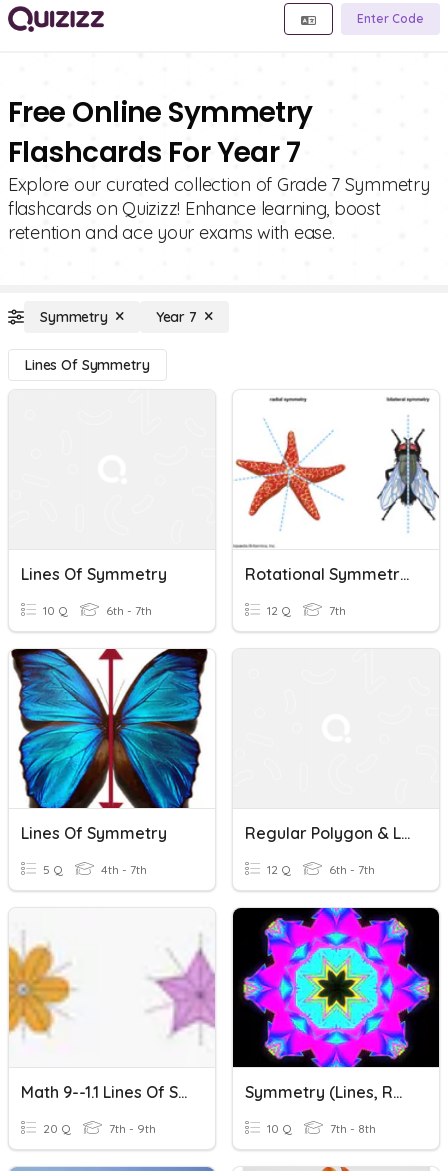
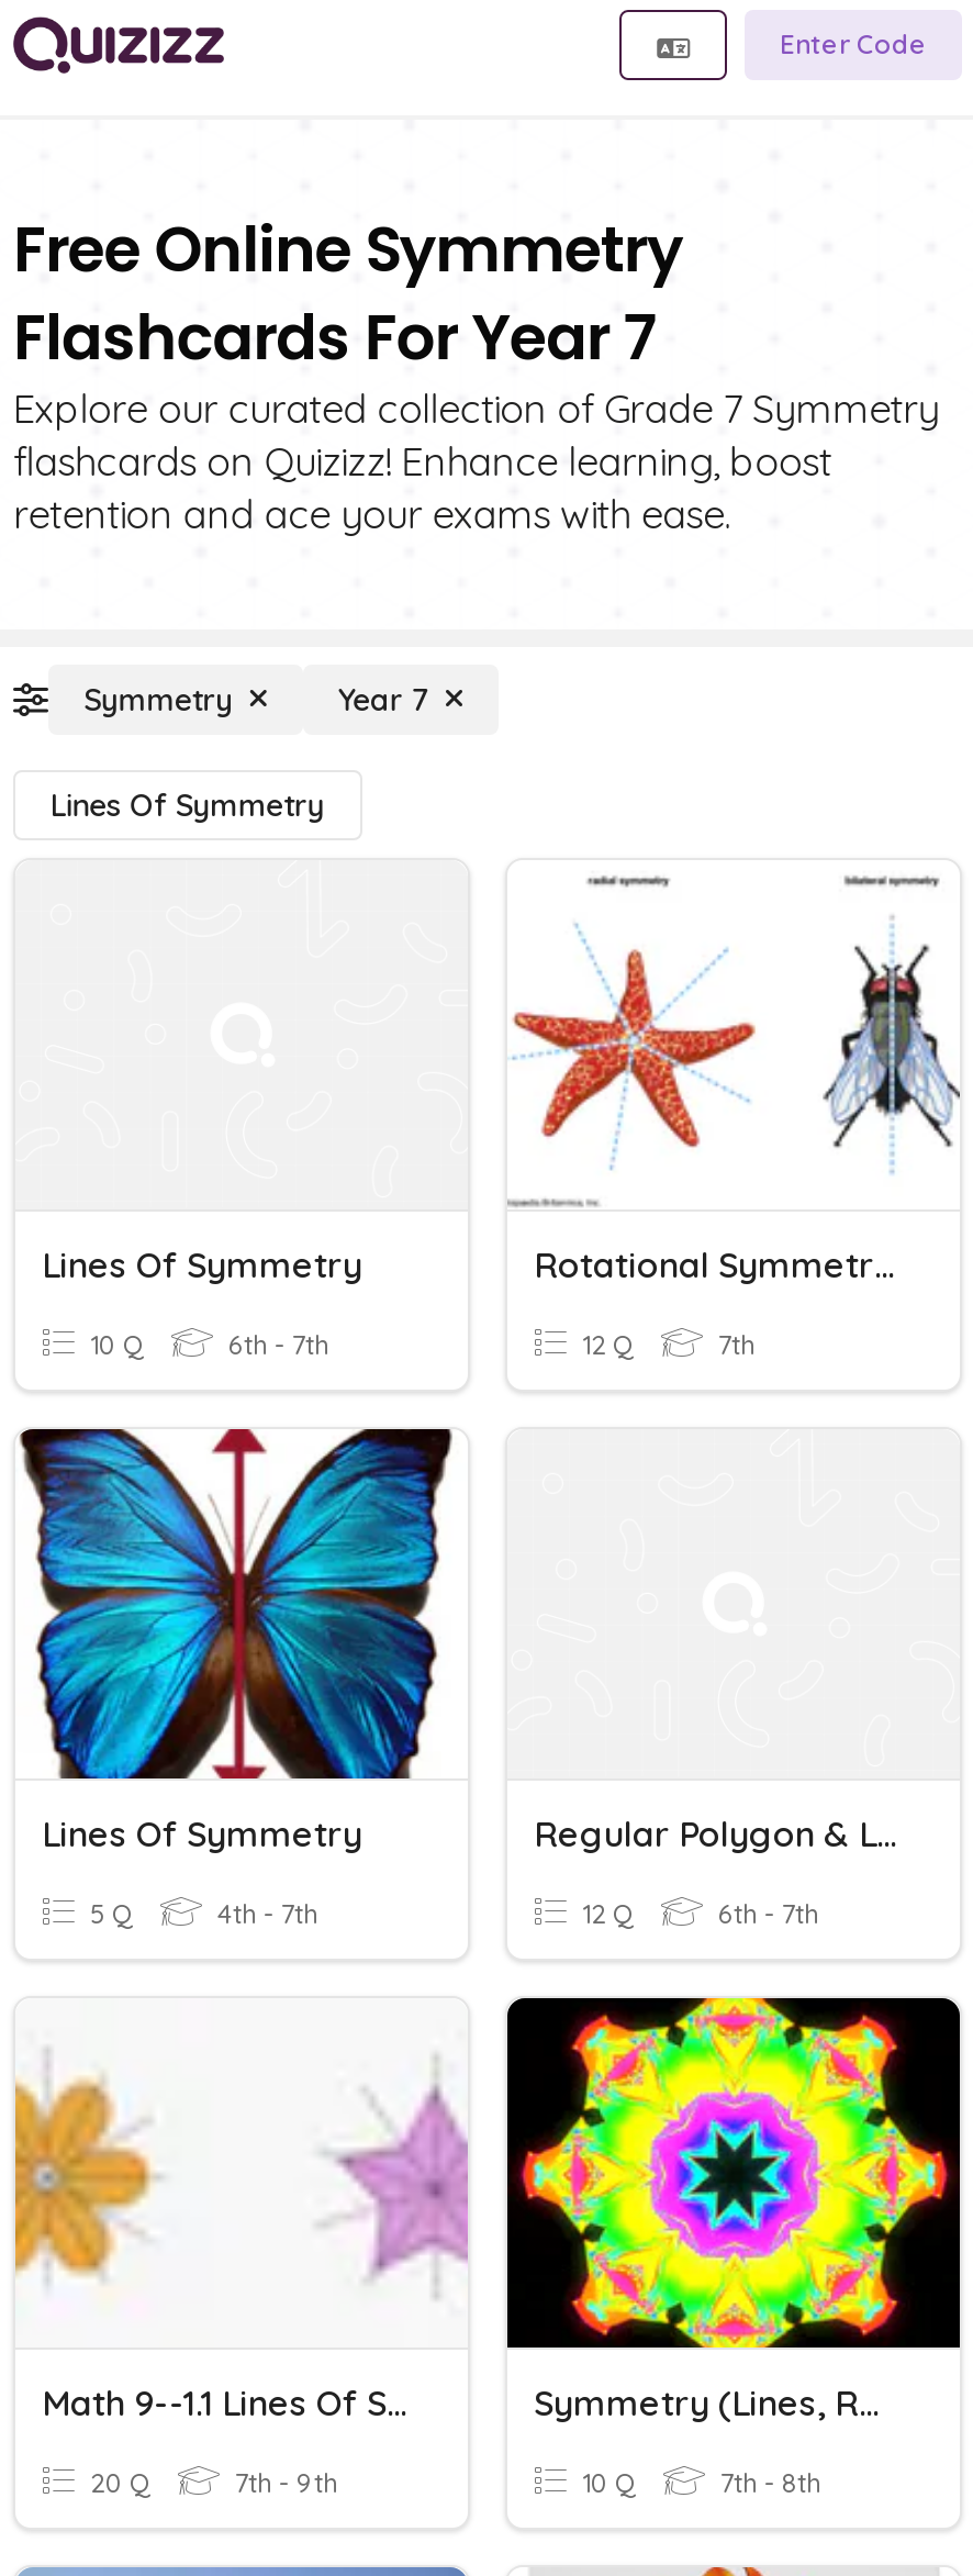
[238,907,437,1068] [image] -> [516,1996,953,2350] [image]

